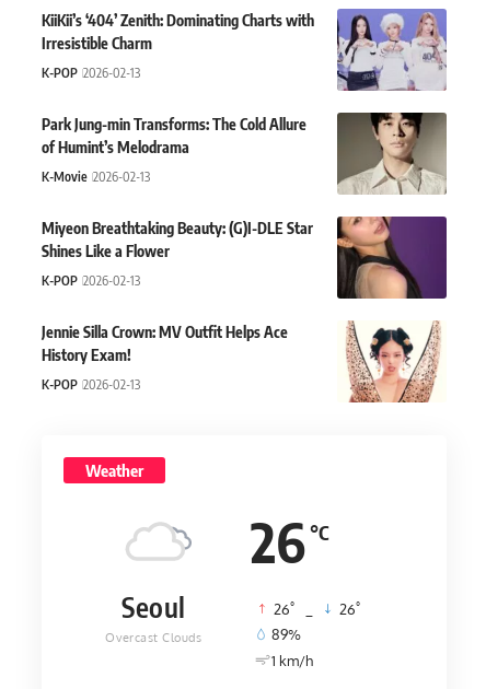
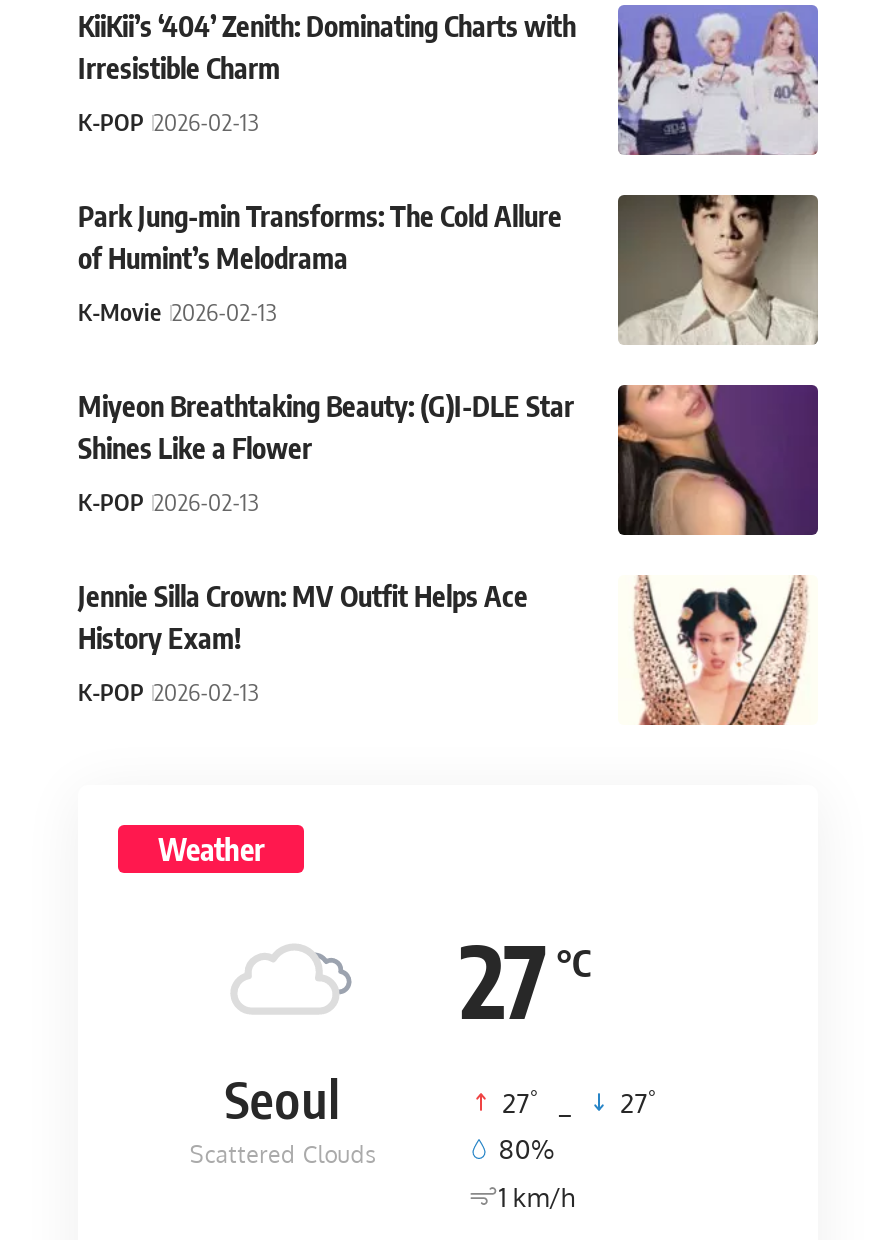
[251,507,328,575] 26 °C -> [460,916,590,1040] 27 °C
[274,599,294,618] 26° -> [502,1085,538,1118] 27°
[339,599,360,618] 26° -> [620,1085,656,1118] 27°
[105,629,202,645] Overcast Clouds -> [190,1139,376,1169] Scattered Clouds
[272,626,301,644] 89% -> [499,1134,555,1166] 80%

